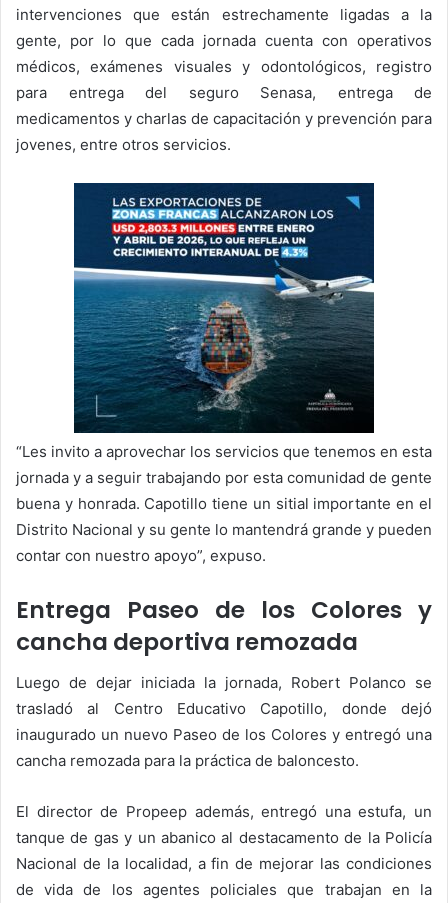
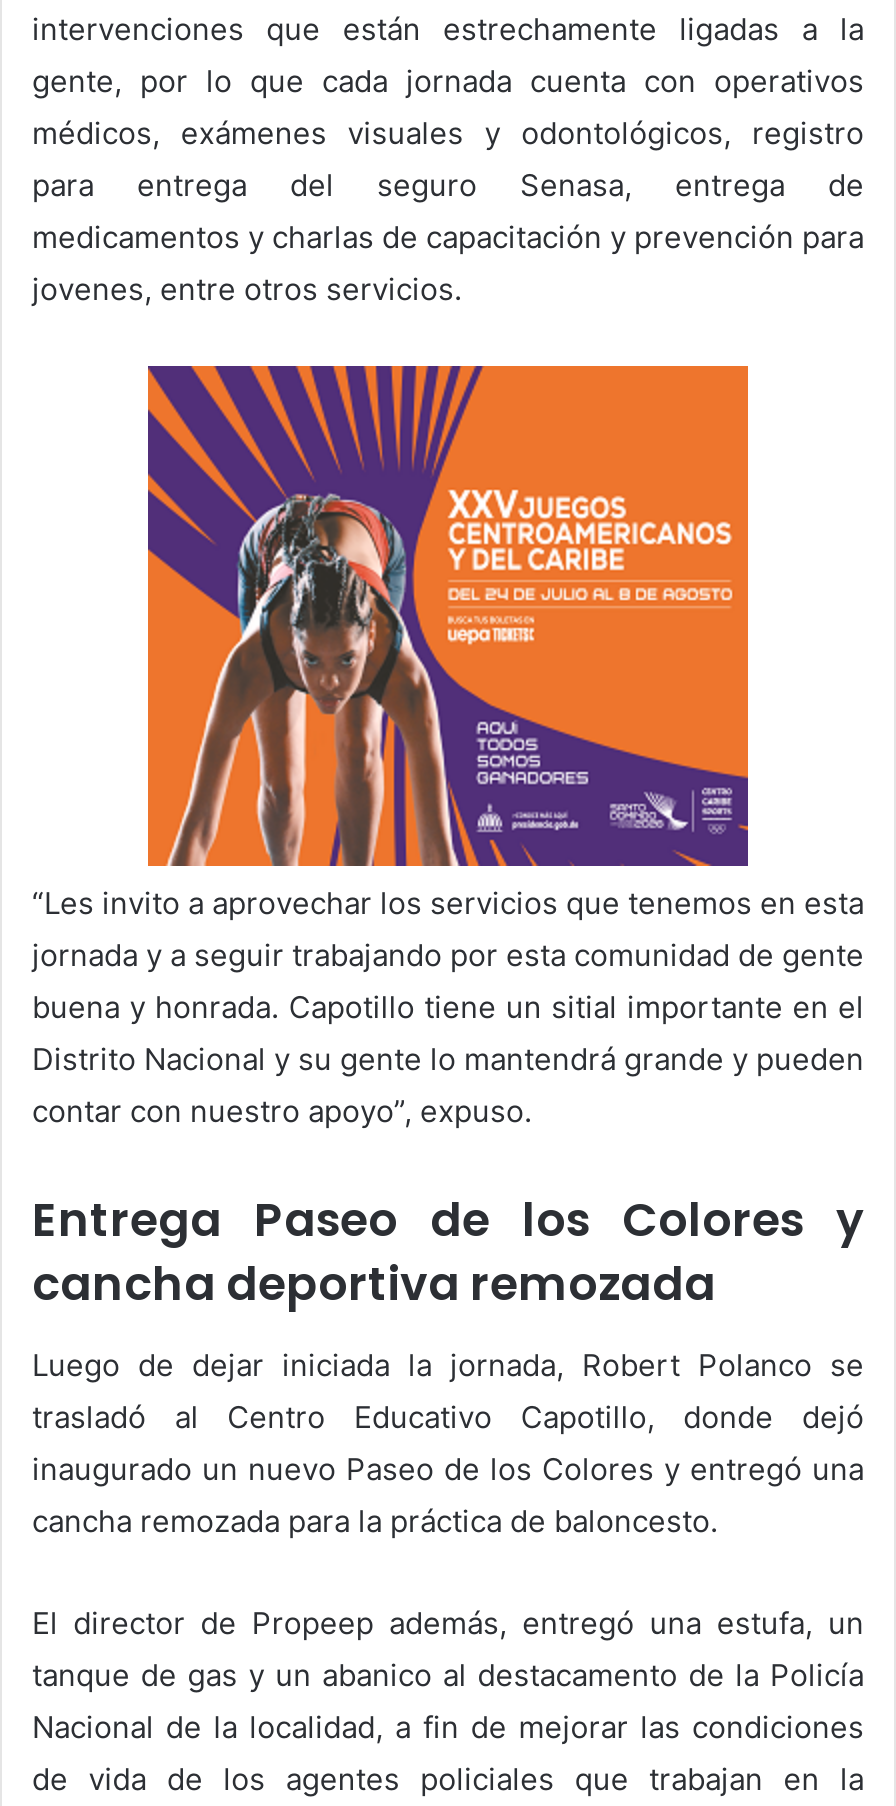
[73,182,375,434] [image] -> [146,364,750,868] [image]

